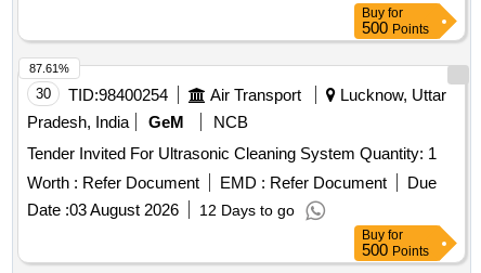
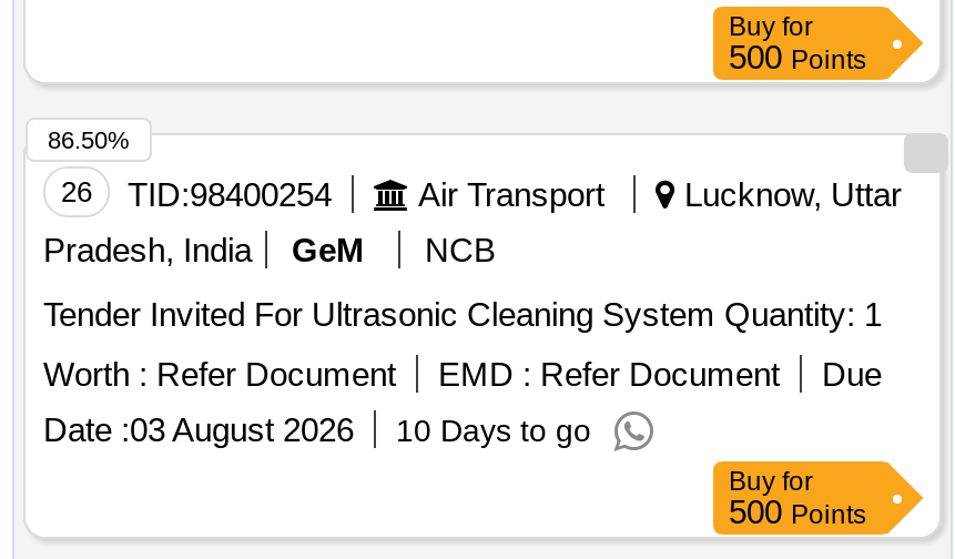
[29,62,69,75] 87.61% -> [48,127,130,154] 86.50%
[36,86,168,104] 30 TID:98400254 -> [61,176,332,213] 26 TID:98400254
[27,201,295,219] Date : 03 August 2026 12 Days to go -> [43,411,591,449] Date : 03 August 2026 10 Days to go

